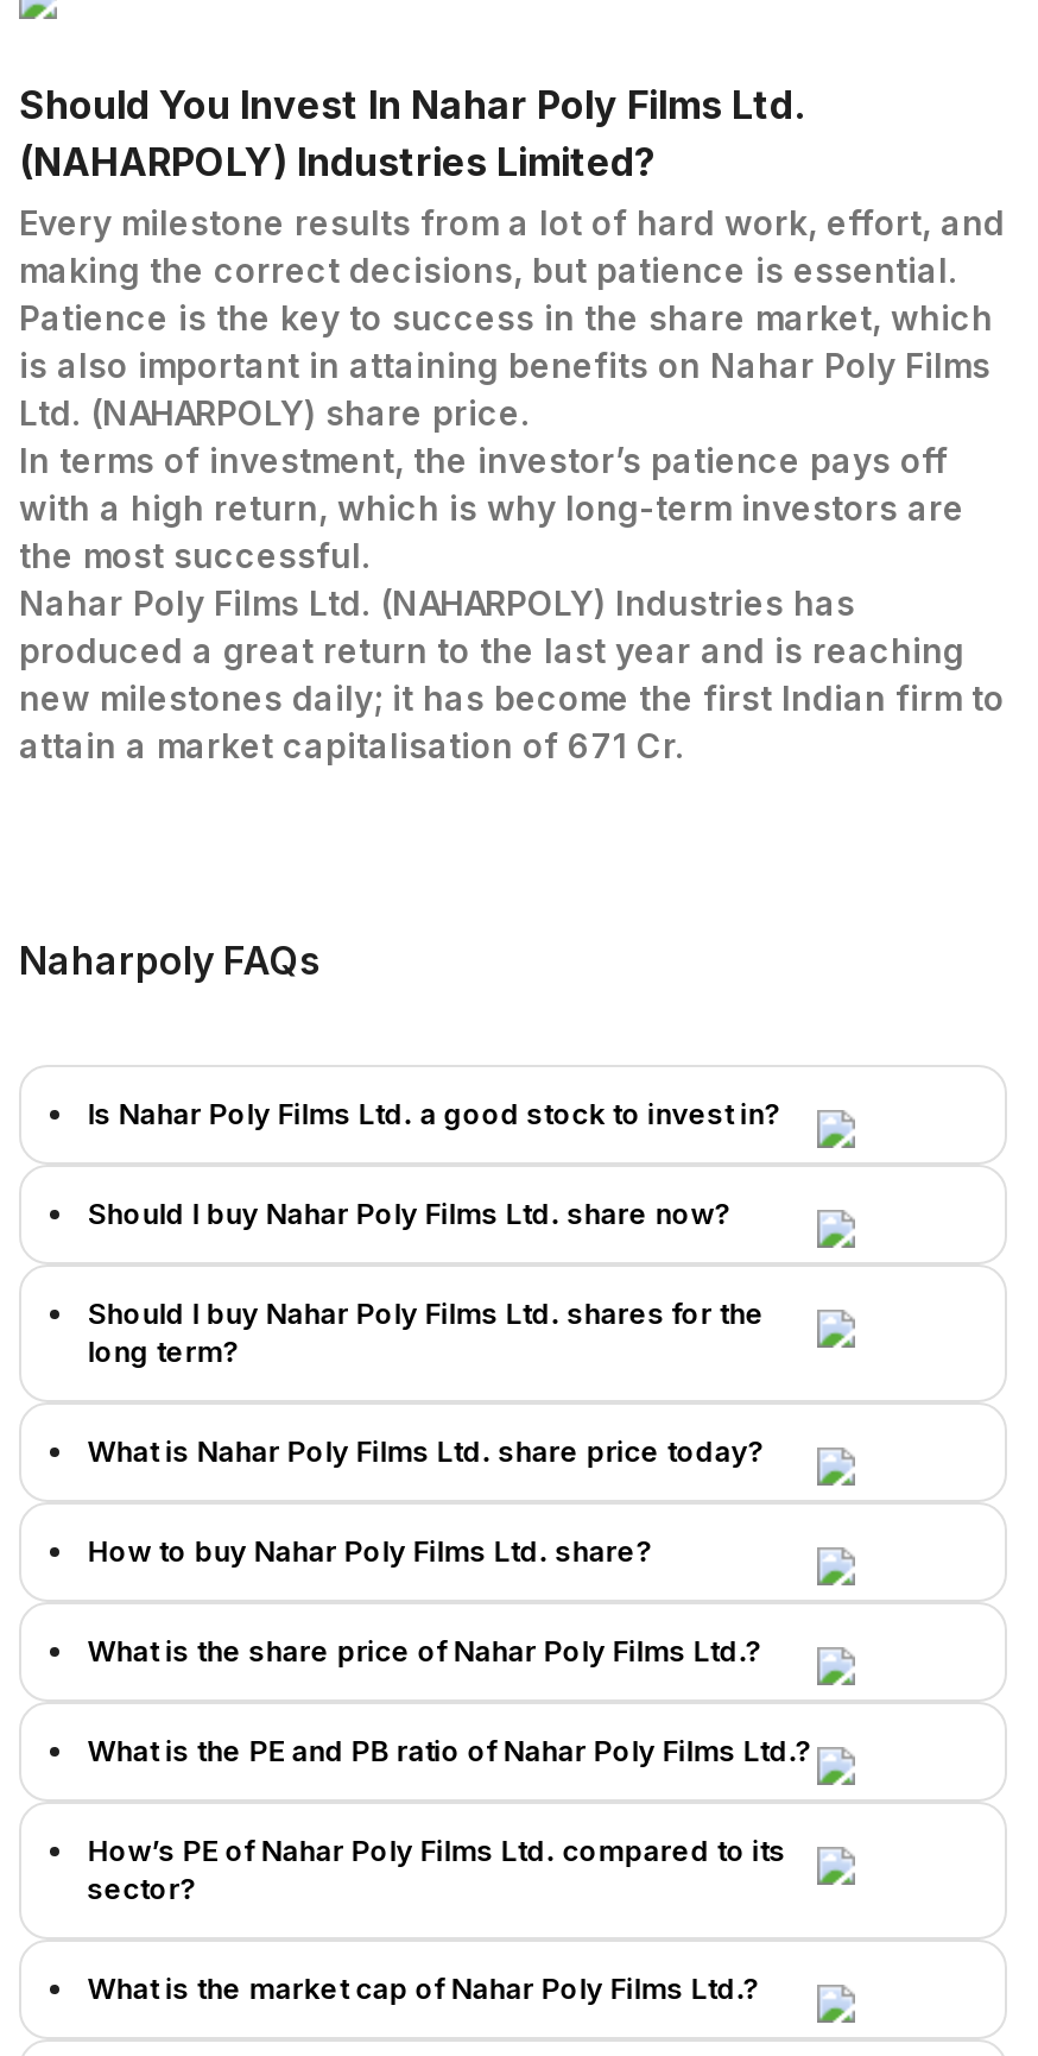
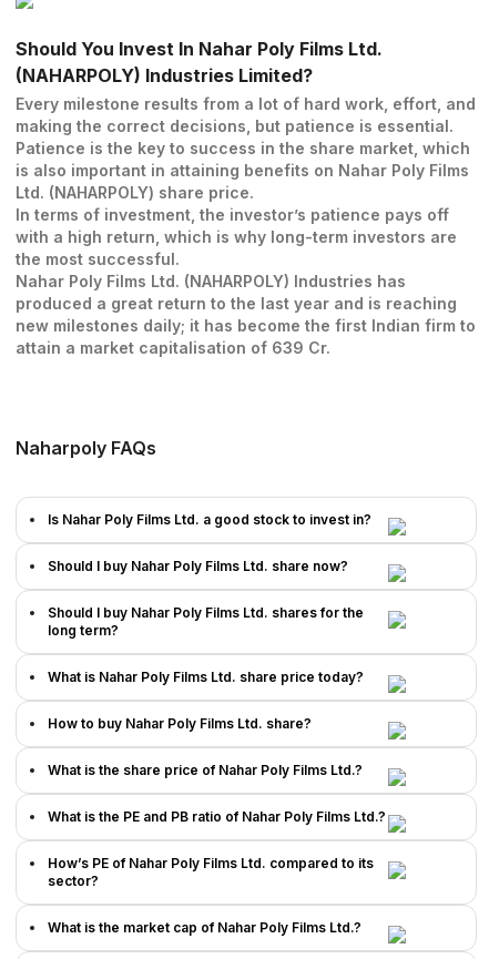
[19,724,684,765] attain a market capitalisation of 671 Cr. -> [16,338,330,357] attain a market capitalisation of 639 Cr.

